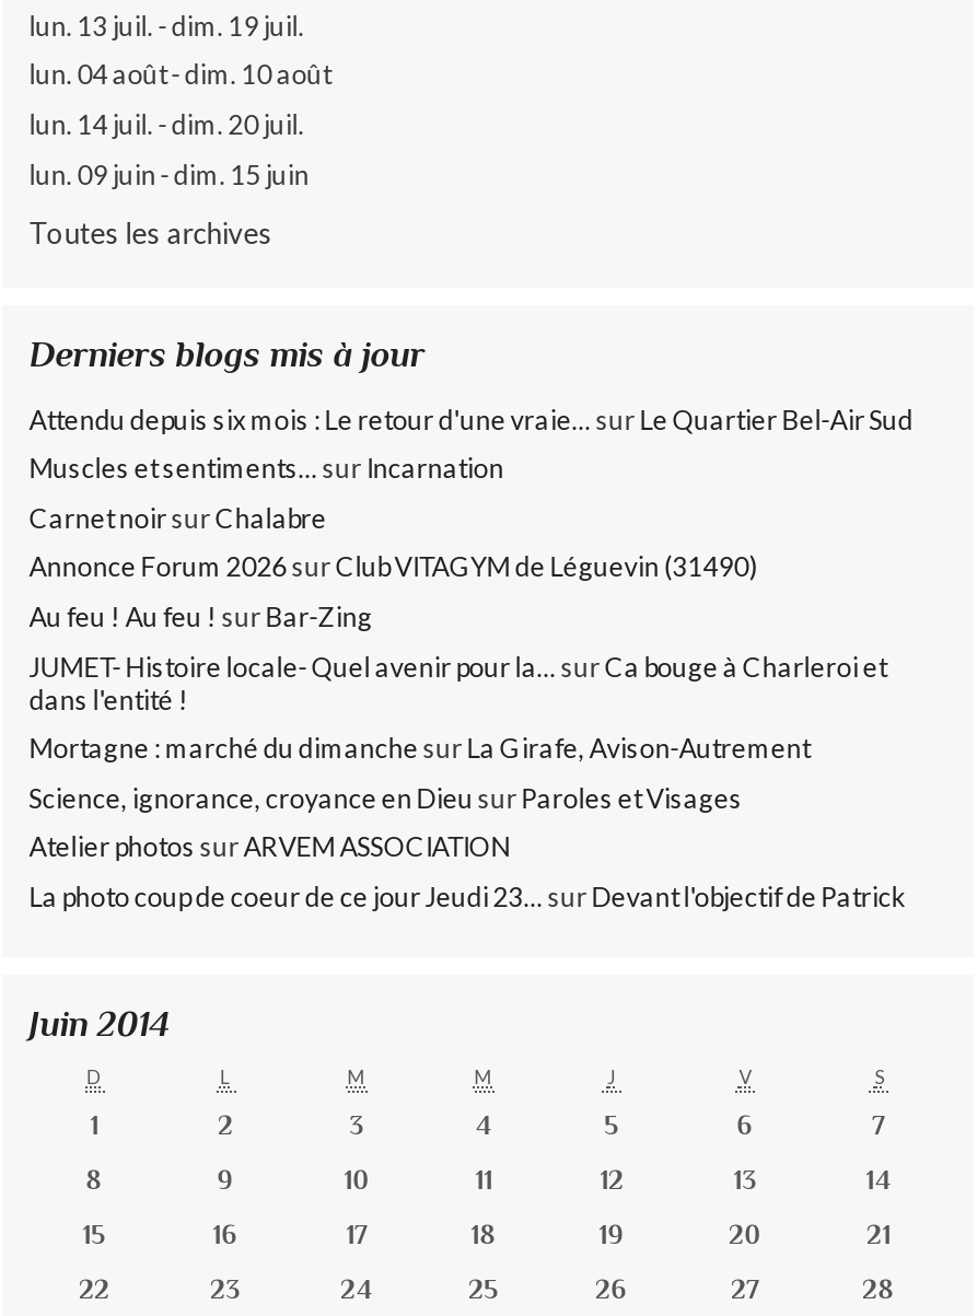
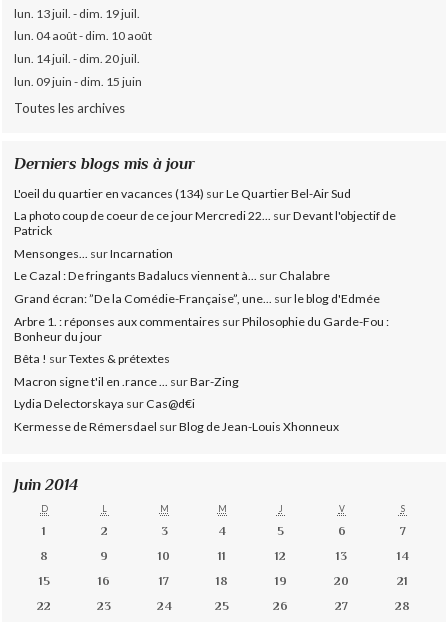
[29,403,913,436] Attendu depuis six mois : Le retour d'une vraie... sur Le Quartier Bel-Air Sud -> [14,186,351,201] L'oeil du quartier en vacances (134) sur Le Quartier Bel-Air Sud
[29,452,504,485] Muscles et sentiments... sur Incarnation -> [14,208,396,238] La photo coup de coeur de ce jour Mercredi 22... sur Devant l'objectif de | Patrick
[29,502,326,534] Carnet noirsurChalabre -> [14,246,173,261] Mensonges...surIncarnation
[29,551,758,584] Annonce Forum 2026surClub VITAGYM de Léguevin (31490) -> [14,268,330,283] Le Cazal : De fringants Badalucs viennent à...surChalabre
[29,601,372,633] Au feu ! Au feu ! sur Bar-Zing -> [14,291,380,306] Grand écran: ”De la Comédie-Française”, une... sur le blog d'Edmée
[29,650,887,716] JUMET- Histoire locale- Quel avenir pour la... surCa bouge à Charleroi et | dans l'entité ! -> [14,314,389,344] Arbre 1. : réponses aux commentaires surPhilosophie du Garde-Fou : | Bonheur du jour
[29,732,810,765] Mortagne : marché du dimanche sur La Girafe, Avison-Autrement -> [14,351,170,366] Bêta ! sur Textes & prétextes
[29,782,742,815] Science, ignorance, croyance en Dieu sur Paroles et Visages -> [14,374,239,389] Macron signe t'il en .rance ... sur Bar-Zing
[29,831,510,864] Atelier photos surARVEM ASSOCIATION -> [14,396,195,411] Lydia Delectorskaya surCas@d€i
[29,881,904,914] La photo coup de coeur de ce jour Jeudi 23... sur Devant l'objectif de Patrick -> [14,419,339,434] Kermesse de Rémersdael sur Blog de Jean-Louis Xhonneux

